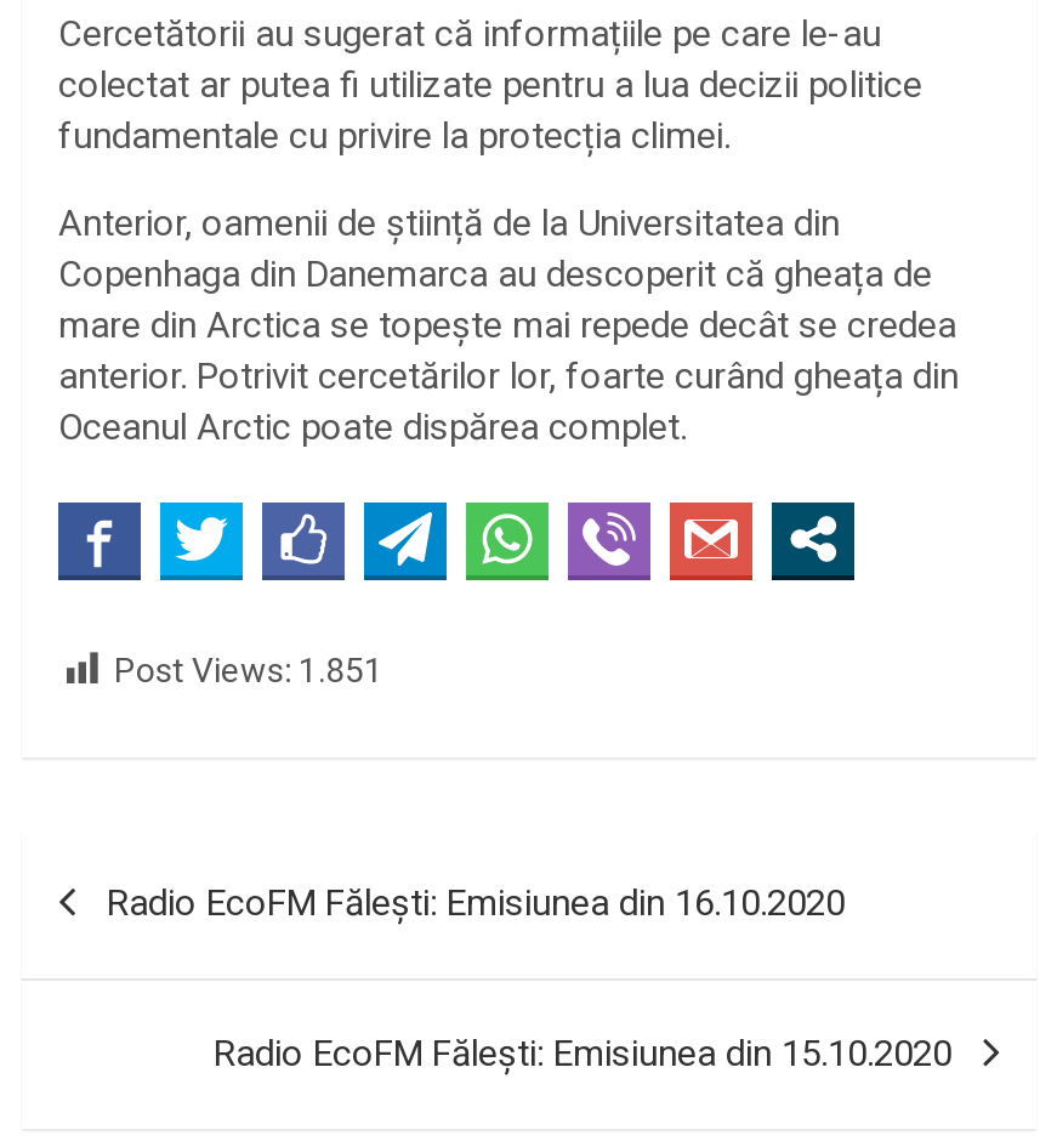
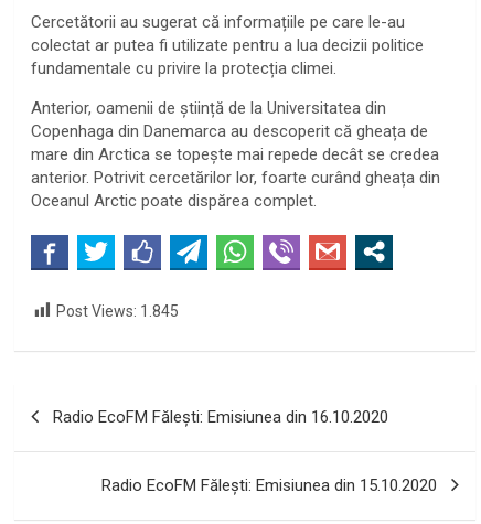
[114,649,383,688] Post Views: 1.851 -> [56,302,179,319] Post Views: 1.845

